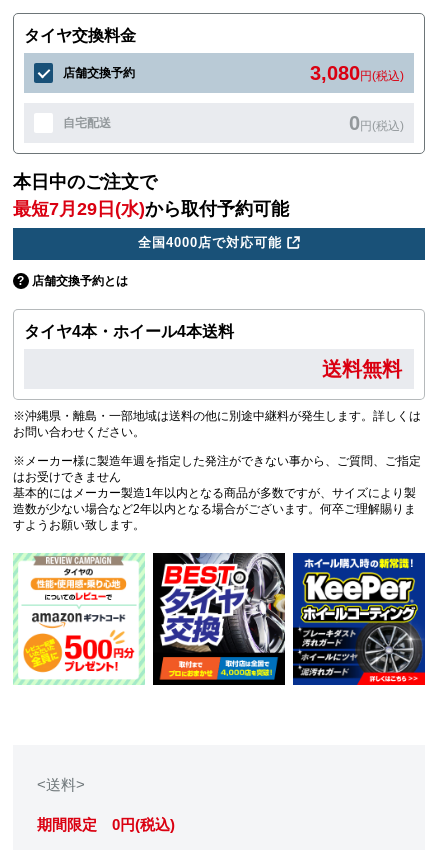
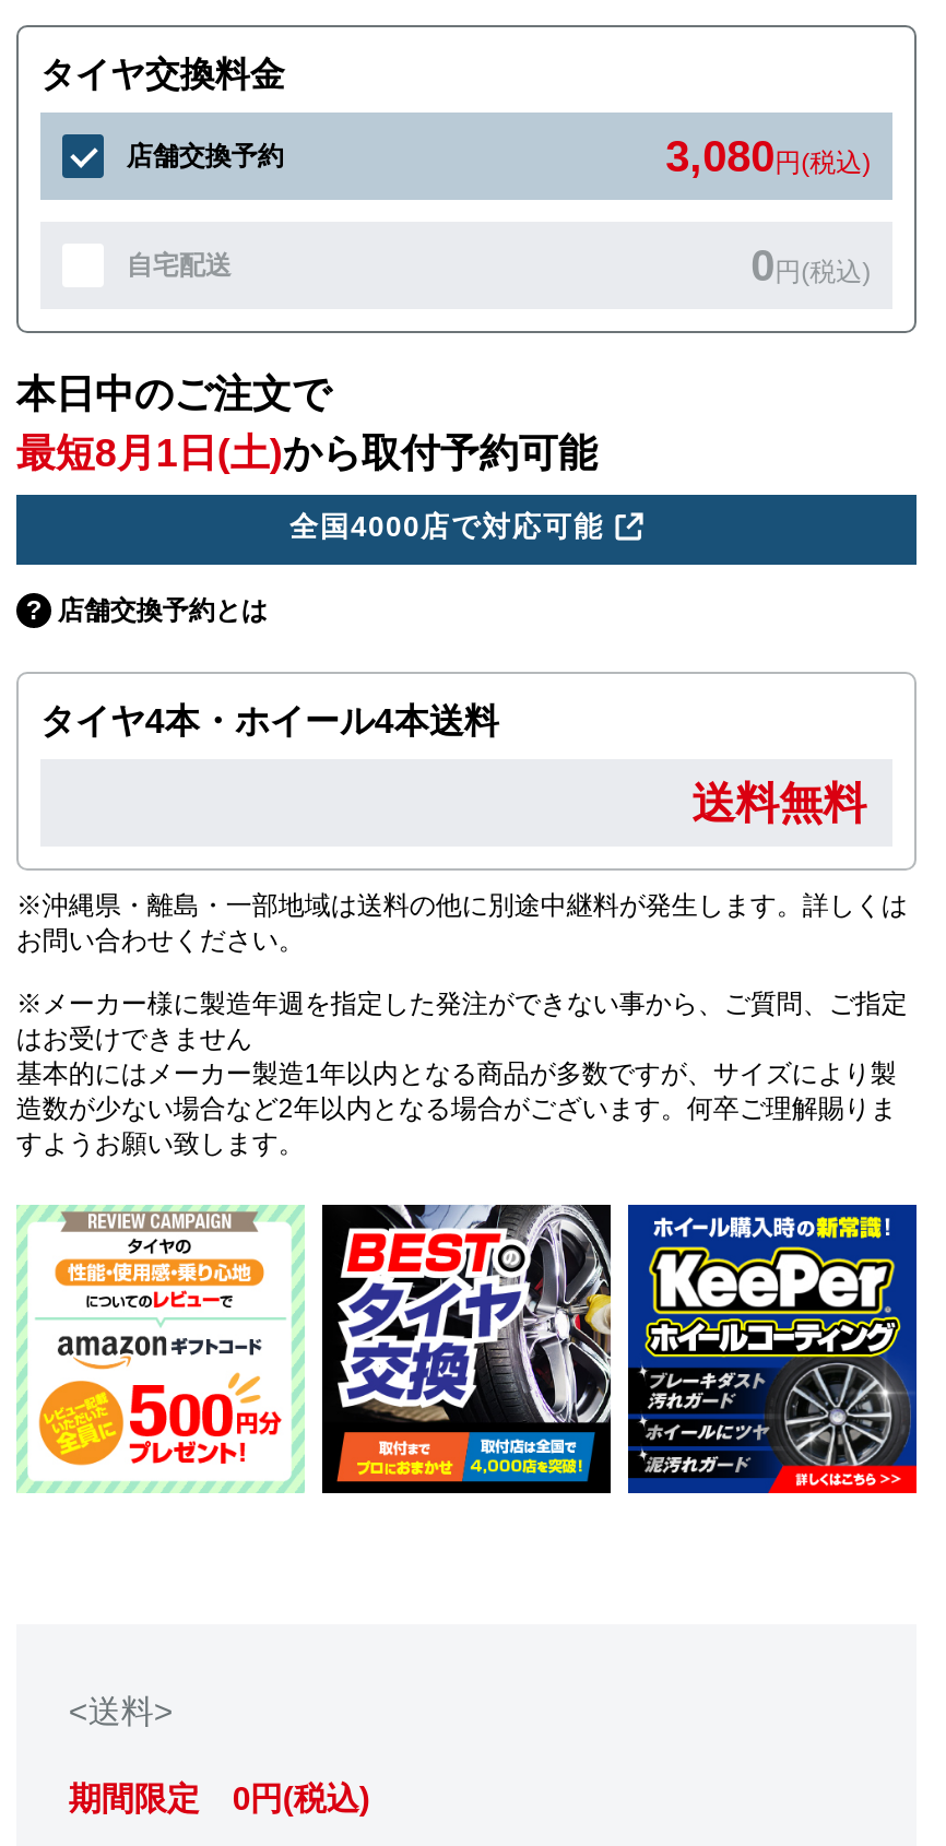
[13,199,289,219] 最短7月29日(水)から取付予約可能 -> [16,431,597,475] 最短8月1日(土)から取付予約可能

